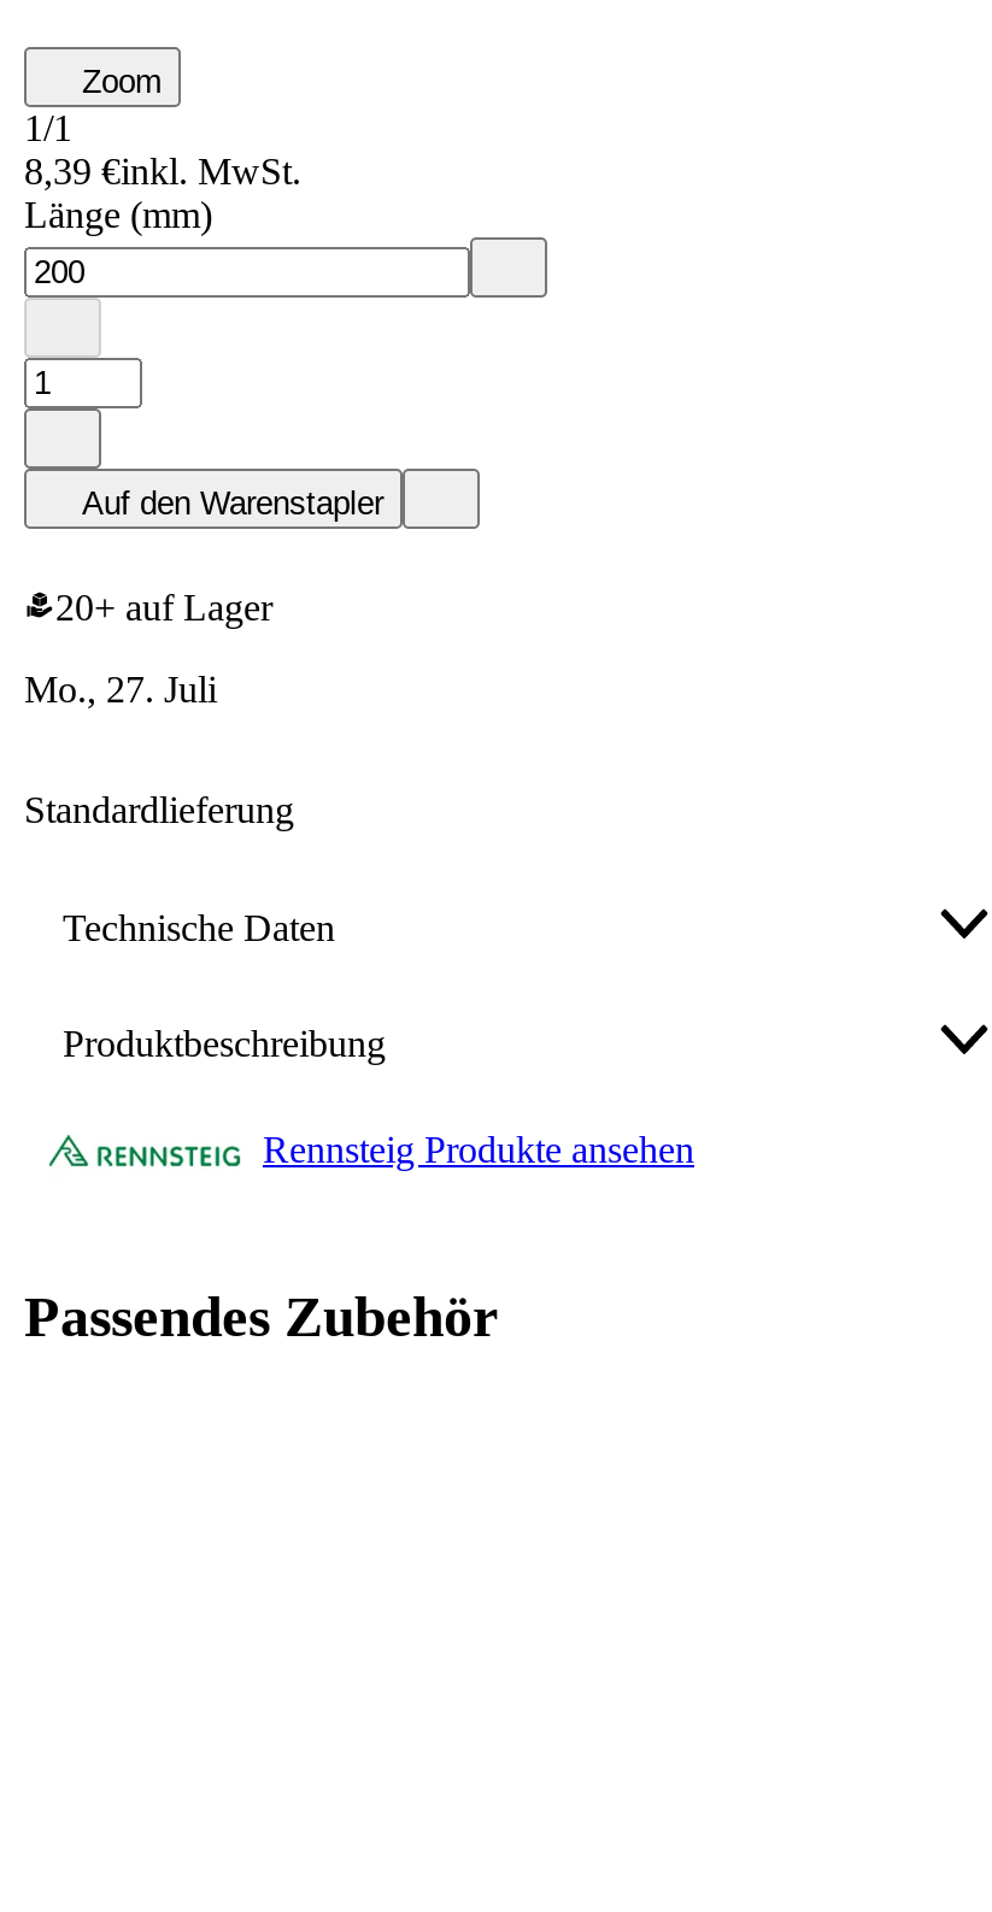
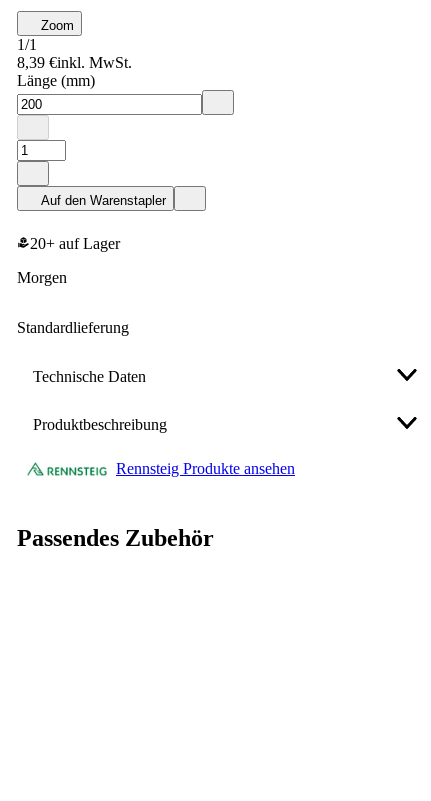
[58,668,217,709] Mo., 27. Juli -> [31,269,67,286] morgen

